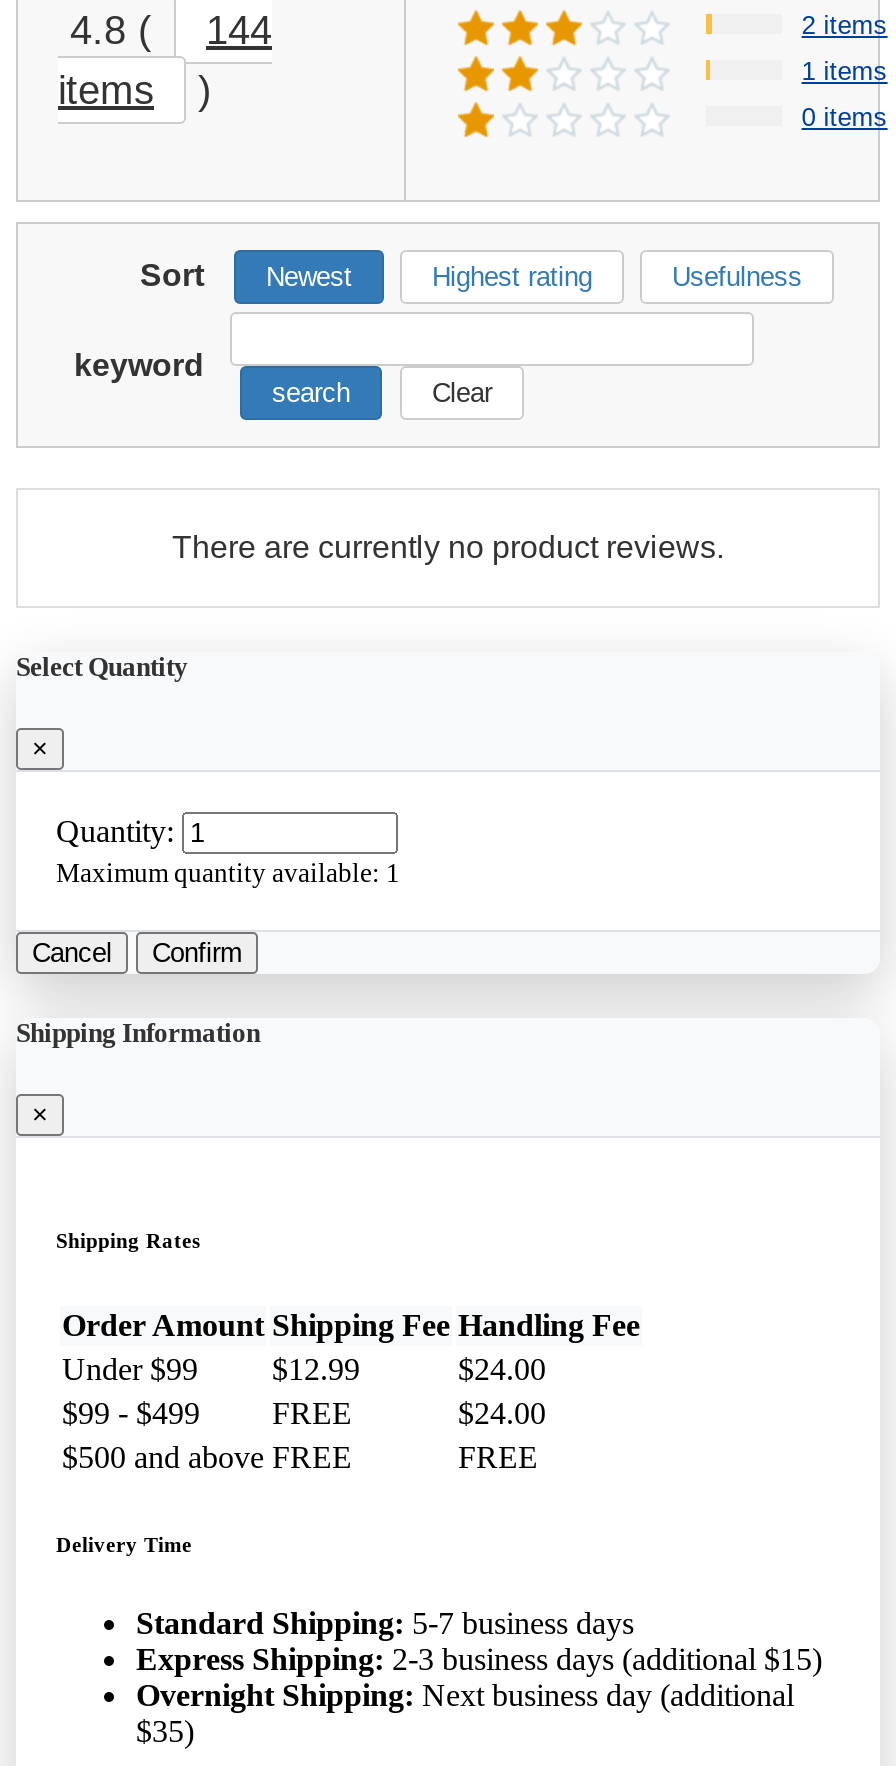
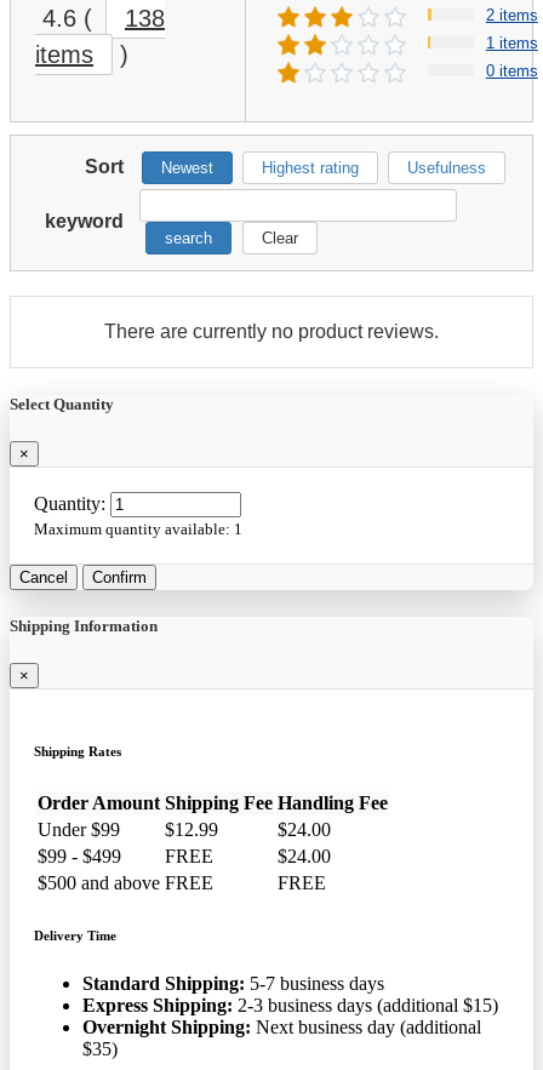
[58,7,164,51] 4.8 ( -> [35,4,99,31] 4.6 (
[206,7,272,51] 144 -> [125,4,165,31] 138

